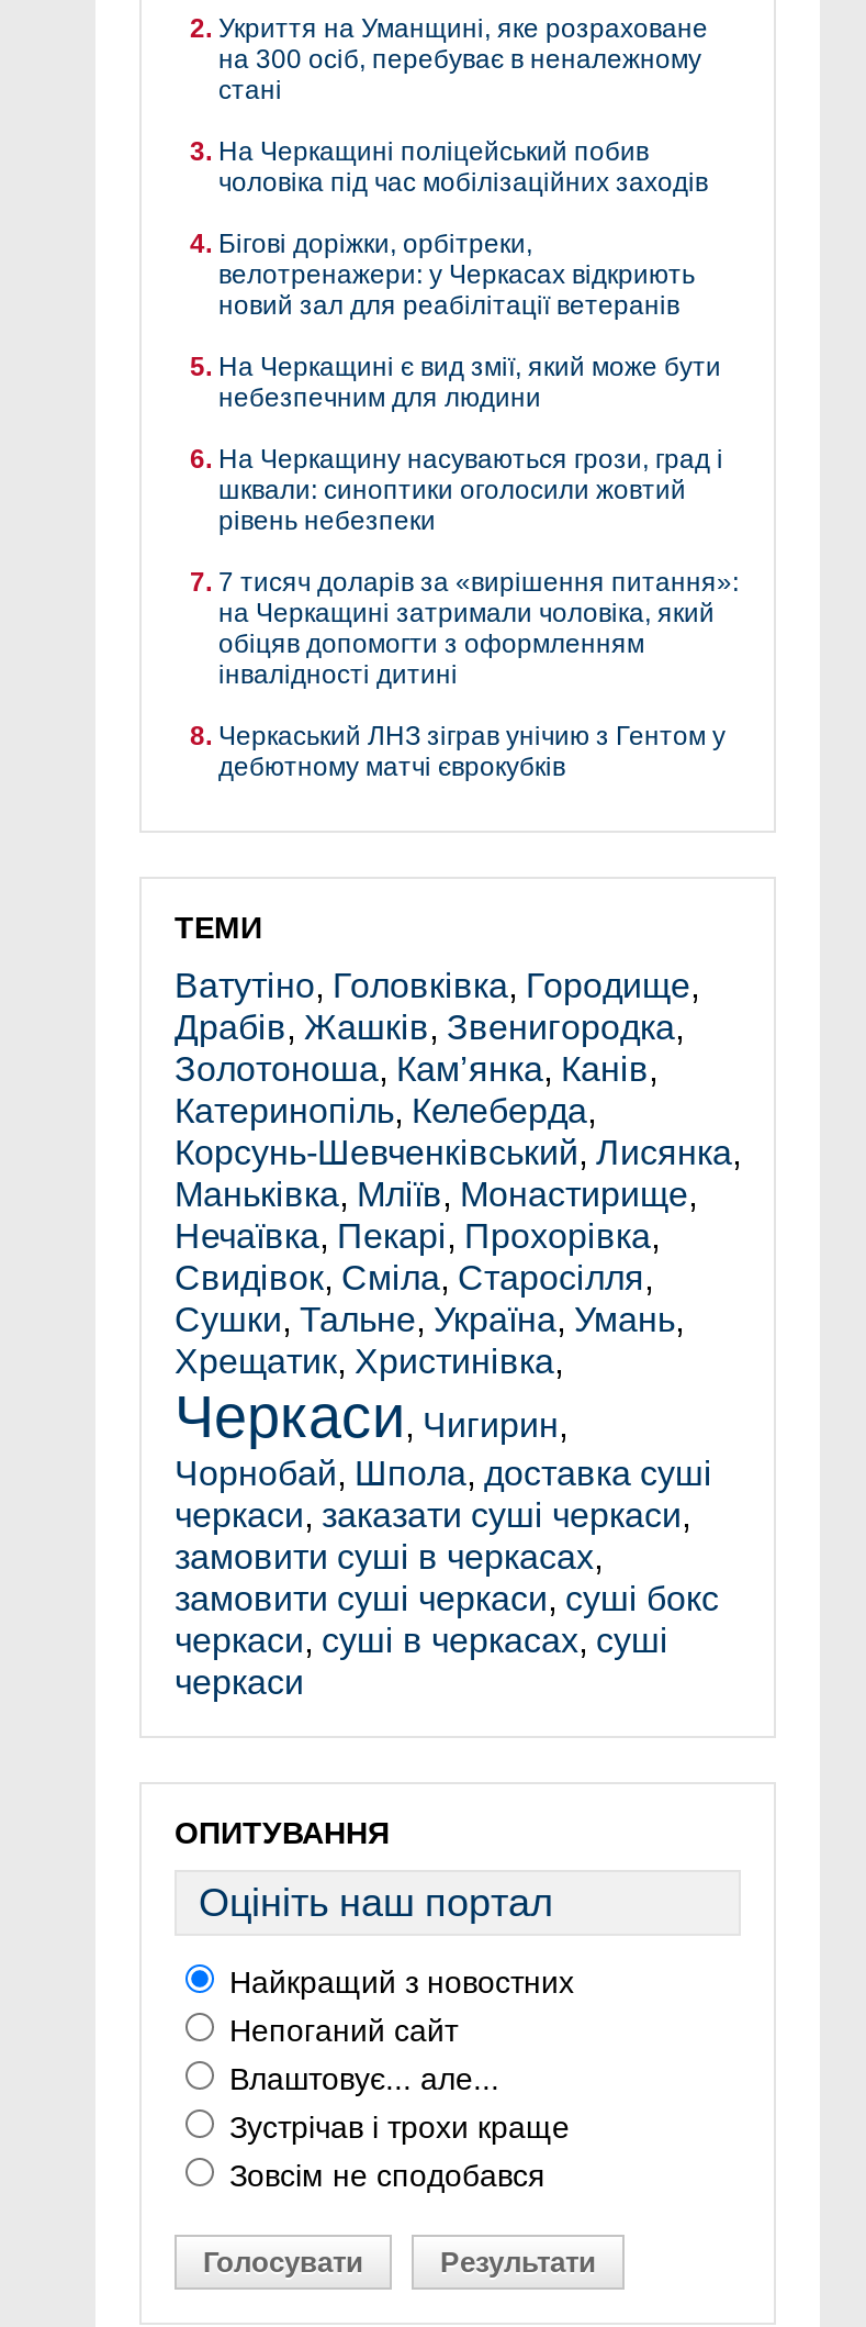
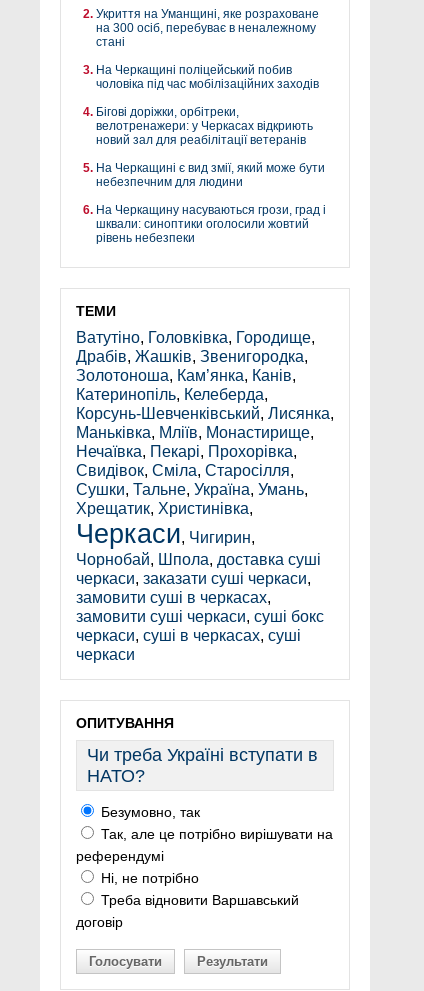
[218,567,739,782] 7 тисяч доларів за «вирішення питання»: | на Черкащині затримали чоловіка, який | обіцяв допомогти з оформленням | інвалідності дитині | Черкаський ЛНЗ зіграв унічию з Гентом у | дебютному матчі єврокубків -> none
moved [175,910,741,1850] -> [76,303,334,731]: ТЕМИ | Ватутіно, Головківка, Городище, | Драбів, Жашків, Звенигородка, | ... | черкаси | ОПИТУВАННЯ
[199,1881,554,1925] Оцініть наш портал -> [87,745,318,786] Чи треба Україні вступати в | НАТО?
[221,1965,574,2193] Найкращий з новостних | Непоганий сайт | Влаштовує... але... | Зустрічав і трохи краще | Зовсім не сподобався -> [76,804,333,930] Безумовно, так | Так, але це потрібно вирішувати на | референдумі | Ні, не потрібно | Треба відновити Варшавський | договір

